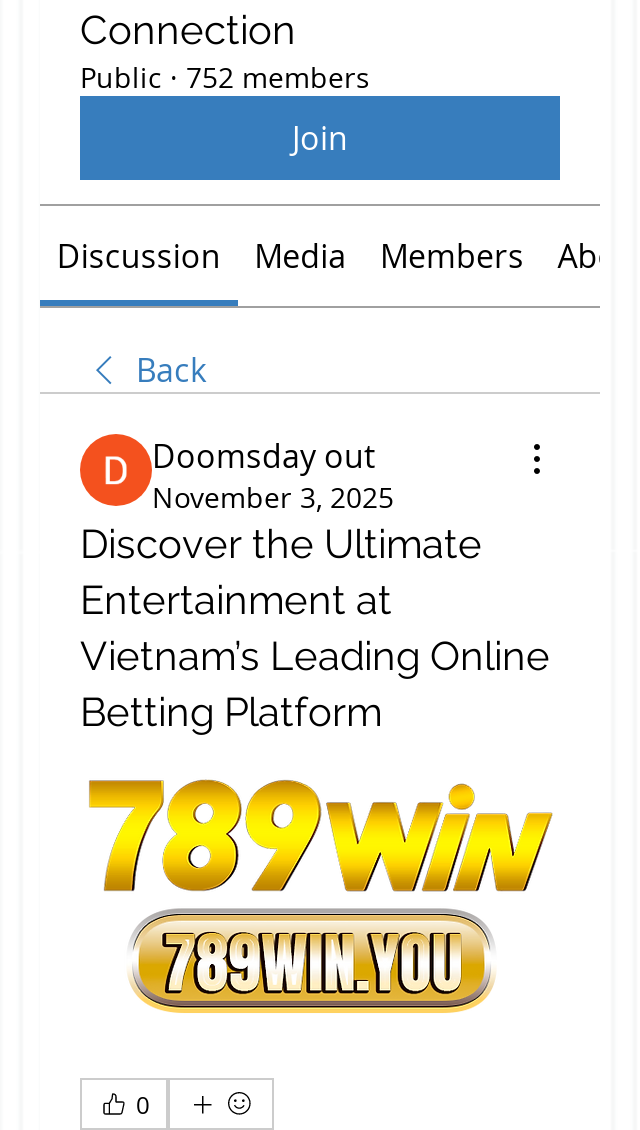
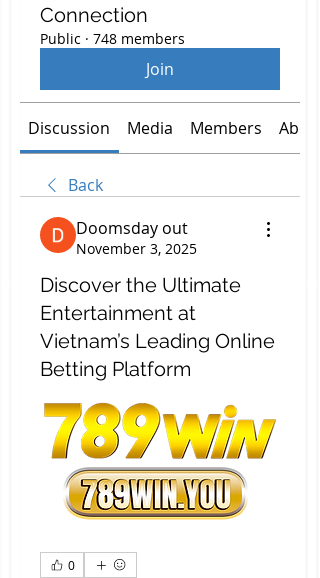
[80,58,370,96] Public · 752 members -> [40,29,185,48] Public · 748 members

